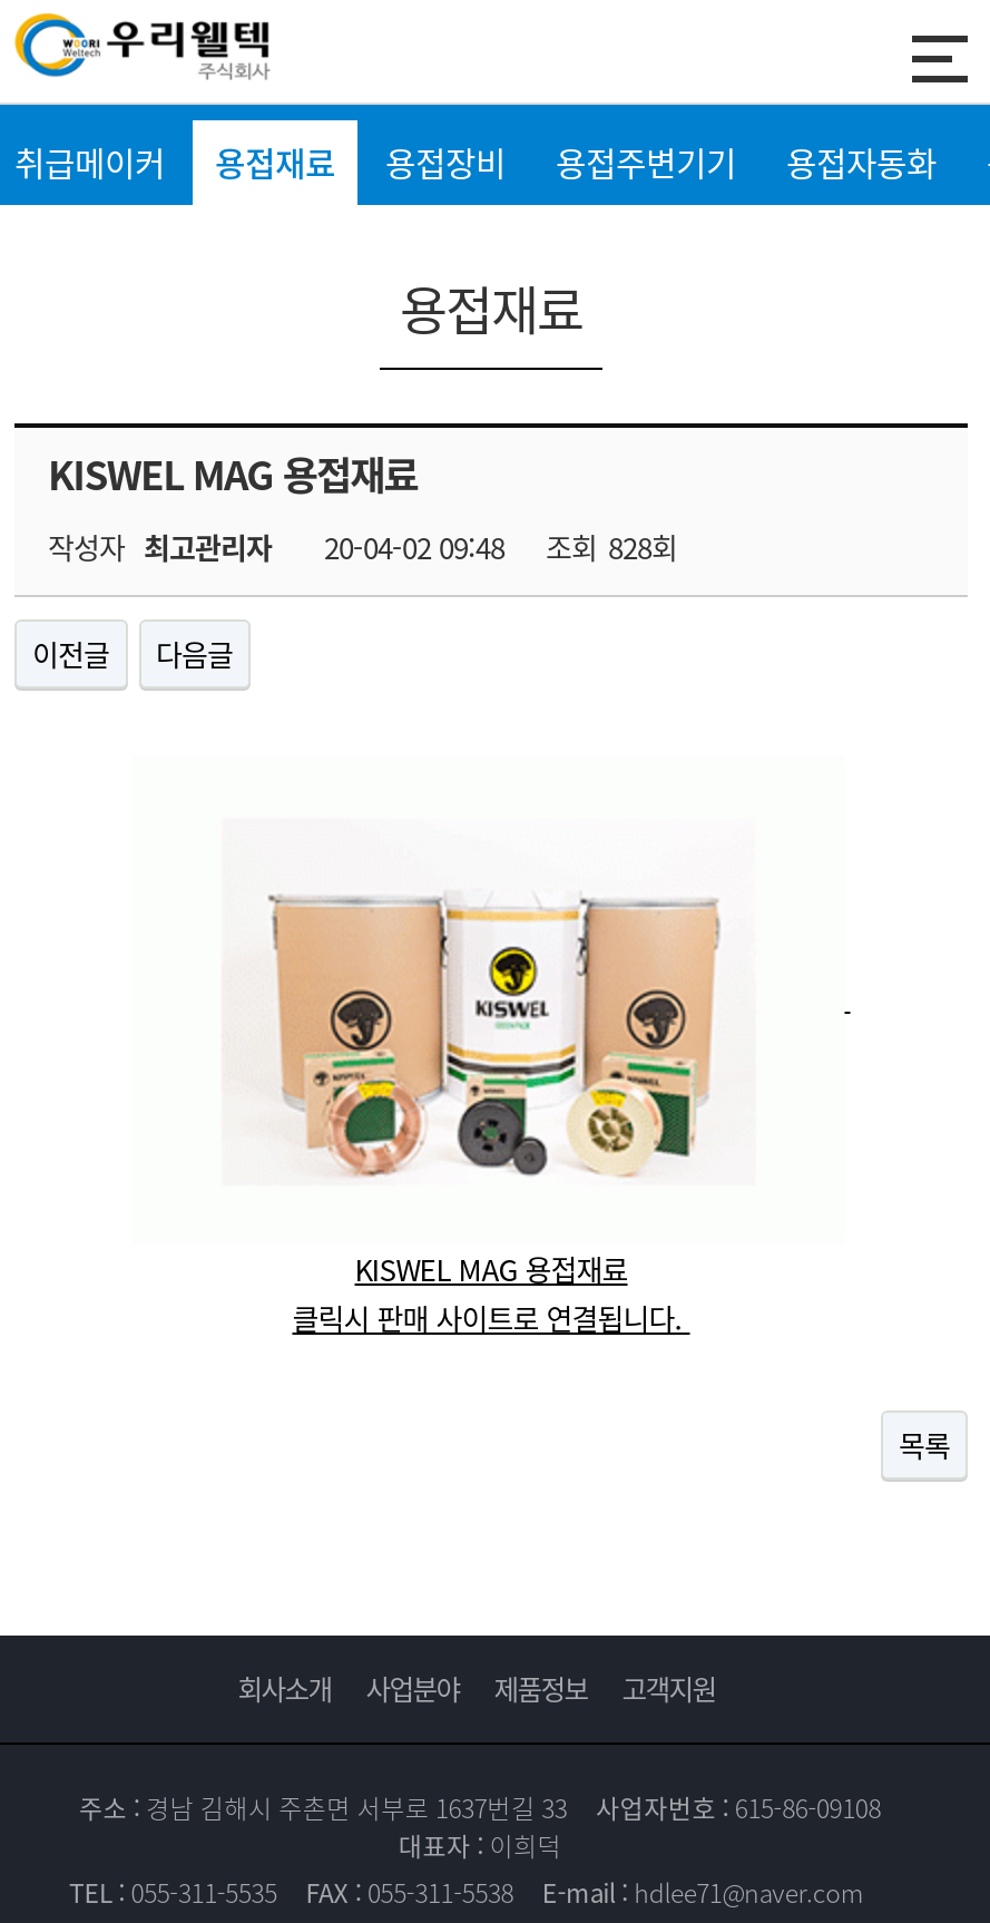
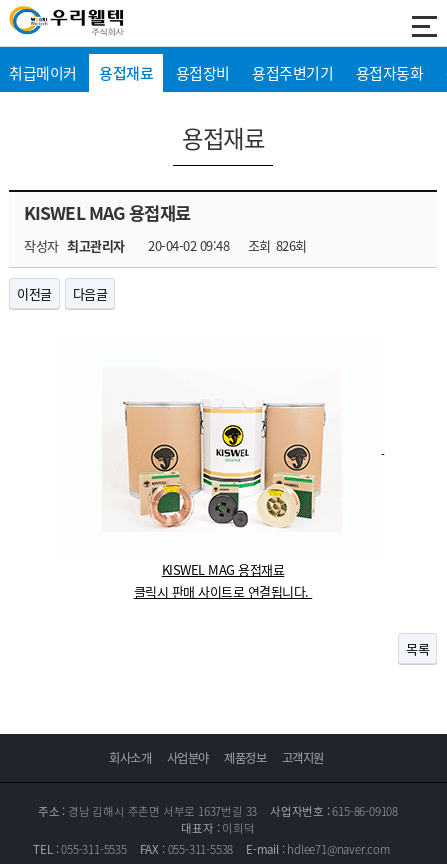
[48,527,677,569] 작성자 최고관리자 20-04-02 09:48 조회 828회 -> [24,236,306,255] 작성자 최고관리자 20-04-02 09:48 조회 826회

